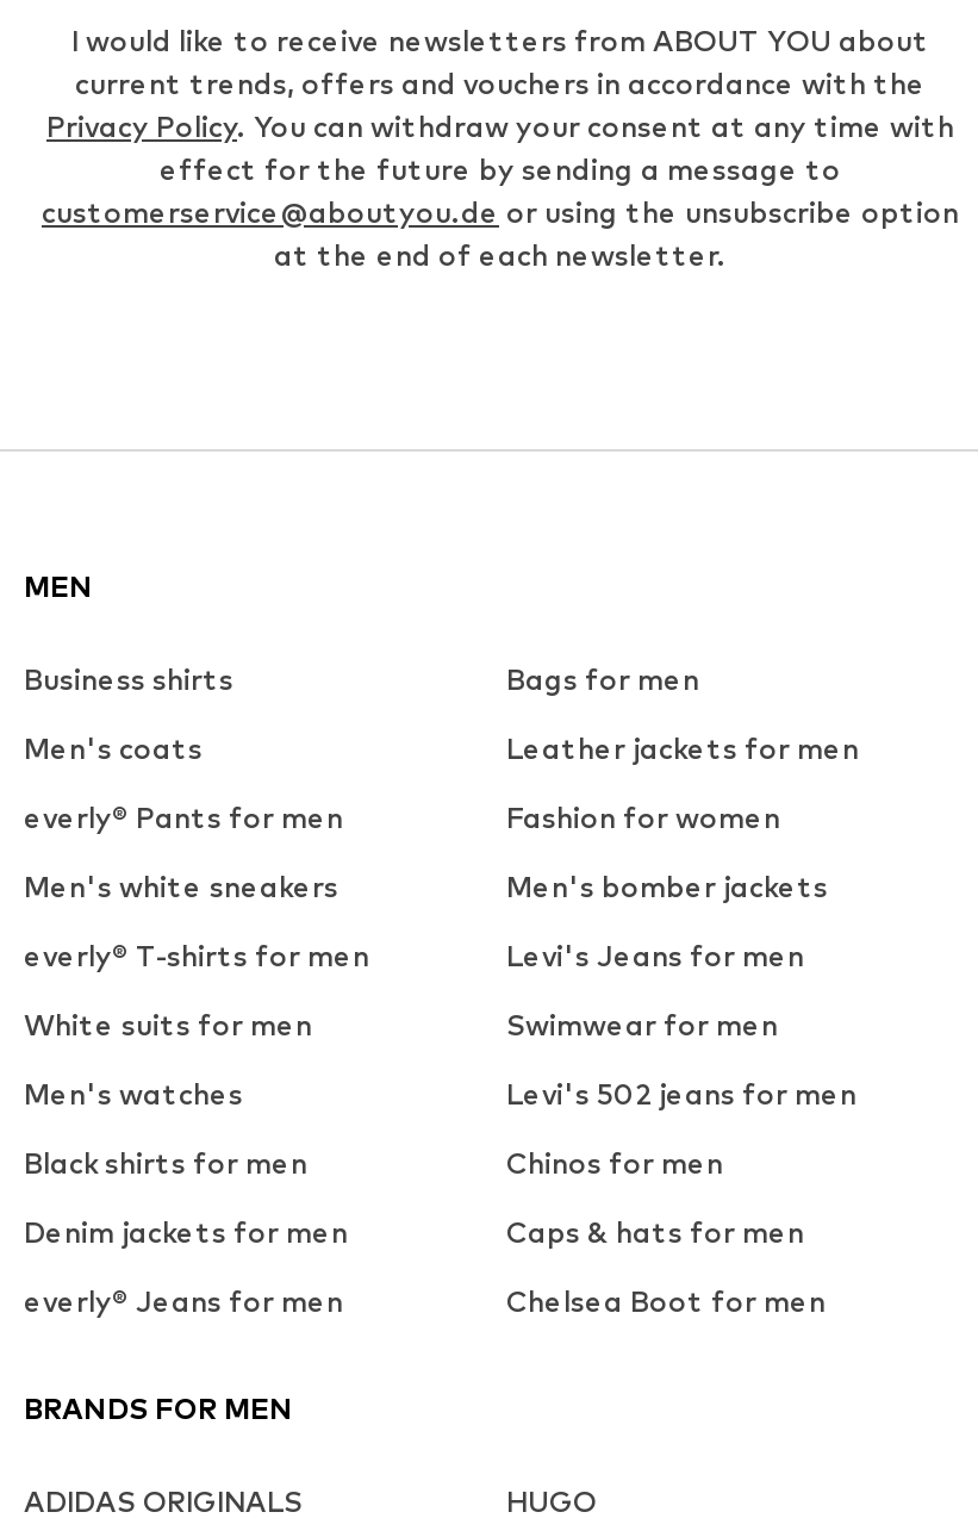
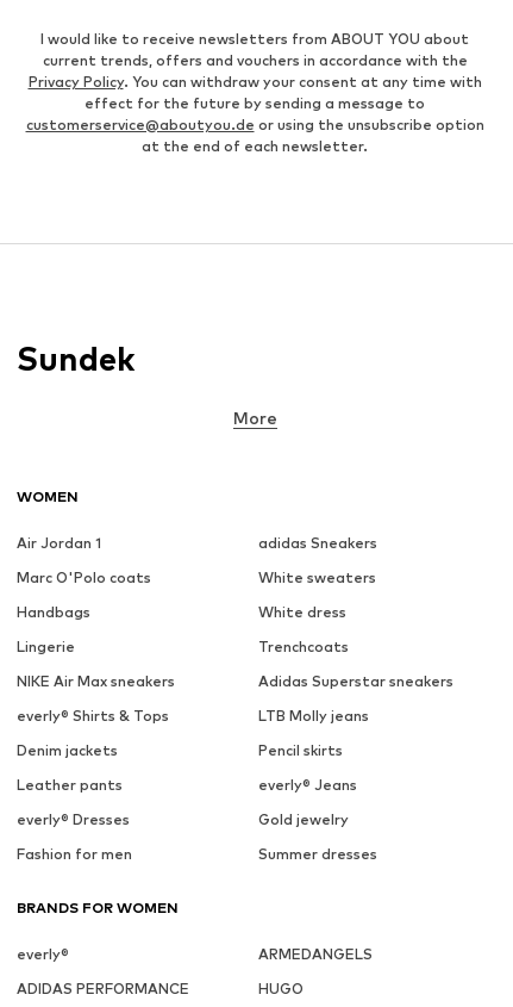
none -> [17,339,277,428] Sundek | More
[24,569,859,1520] MEN | Business shirts | Bags for men | Men's coats | Leather jackets for men | everly® Pants for men | Fashion for women | Men's white sneakers | Men's bomber jackets | everly® T-shirts for men | Levi's Jeans for men | White suits for men | Swimwear for men | Men's watches | Levi's 502 jeans for men | Black shirts for men | Chinos for men | Denim jackets for men | Caps & hats for men | everly® Jeans for men | Chelsea Boot for men | BRANDS FOR MEN | ADIDAS ORIGINALS -> [17,488,453,998] WOMEN | Air Jordan 1 | adidas Sneakers | Marc O'Polo coats | White sweaters | Handbags | White dress | Lingerie | Trenchcoats | NIKE Air Max sneakers | Adidas Superstar sneakers | everly® Shirts & Tops | LTB Molly jeans | Denim jackets | Pencil skirts | Leather pants | everly® Jeans | everly® Dresses | Gold jewelry | Fashion for men | Summer dresses | BRANDS FOR WOMEN | everly® | ARMEDANGELS | ADIDAS PERFORMANCE

